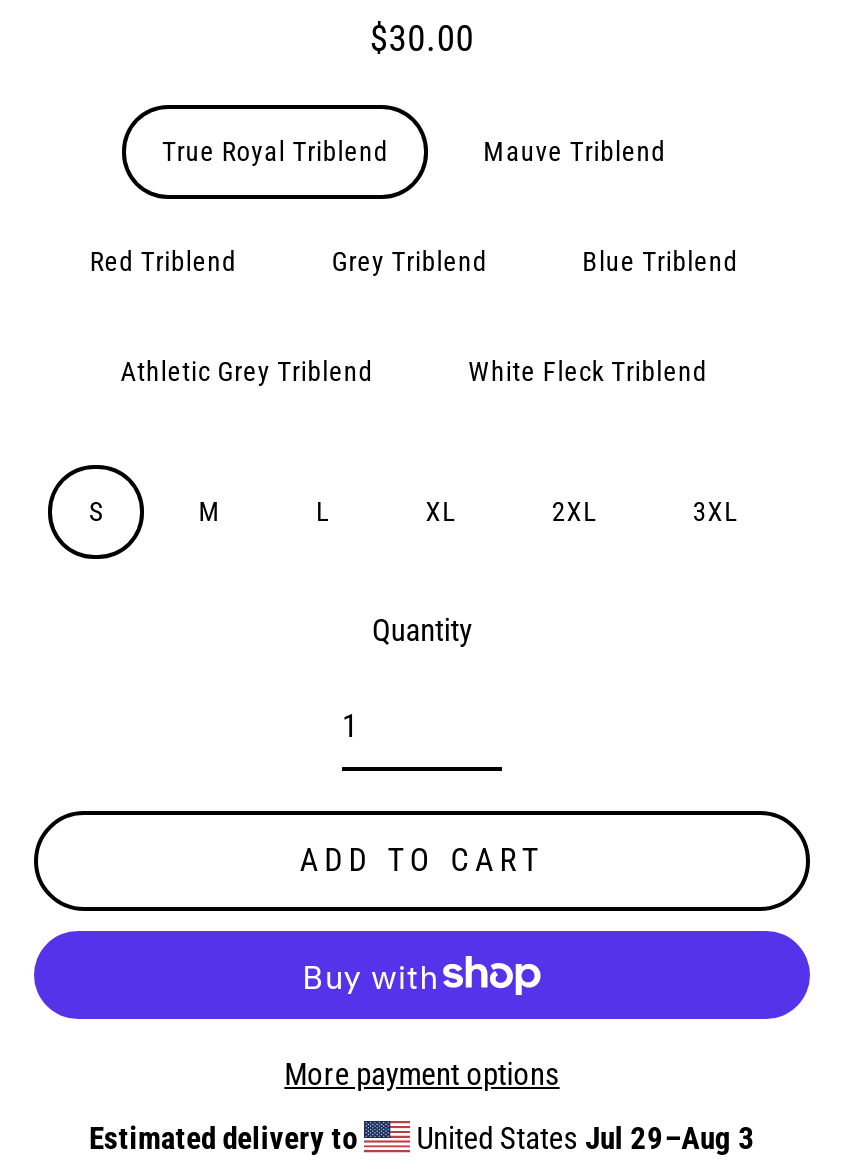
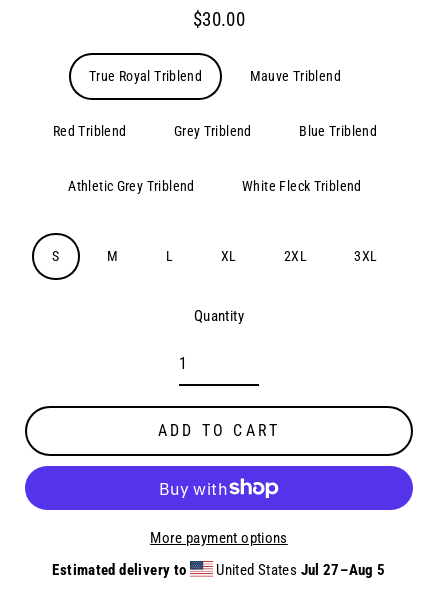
[410,1120,755,1156] United States Jul 29–Aug 3 -> [213,561,385,579] United States Jul 27–Aug 5

